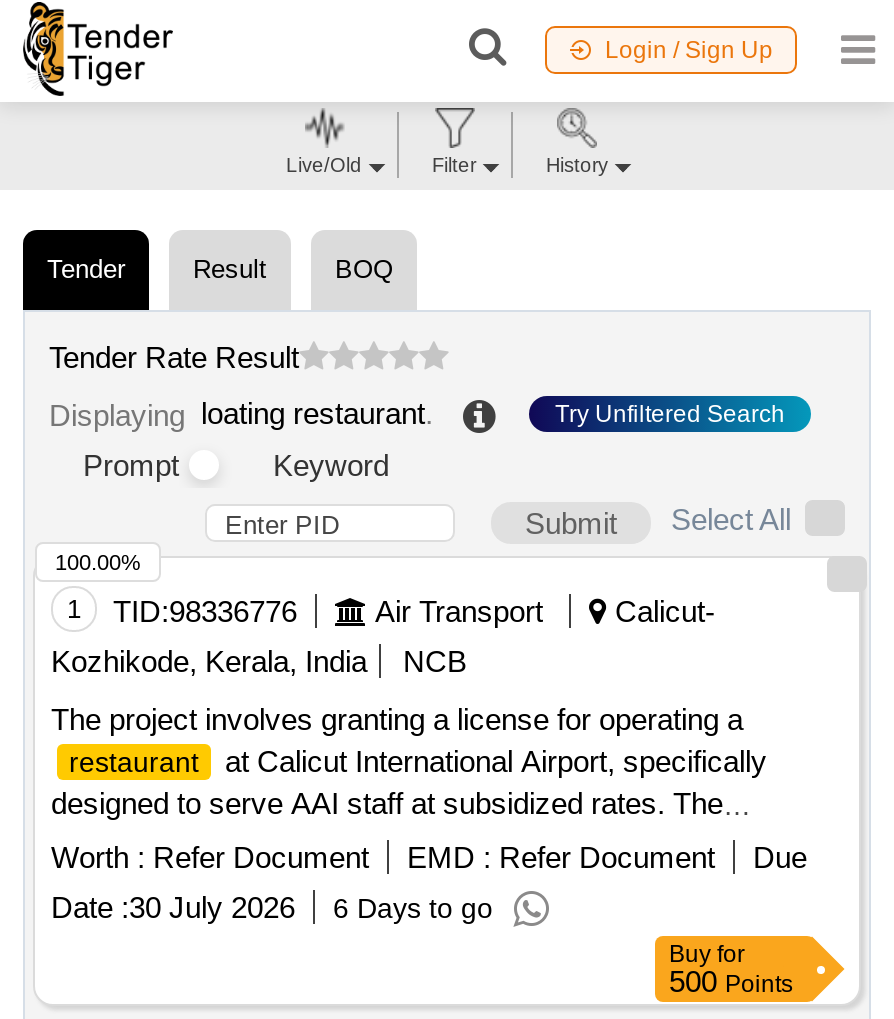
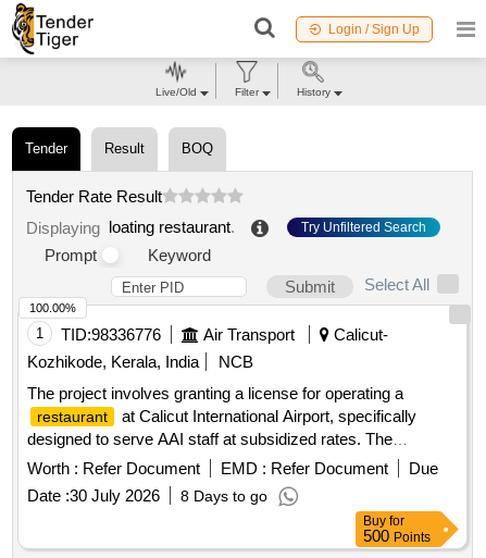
[51,890,493,924] Date : 30 July 2026 6 Days to go -> [27,486,267,505] Date : 30 July 2026 8 Days to go

